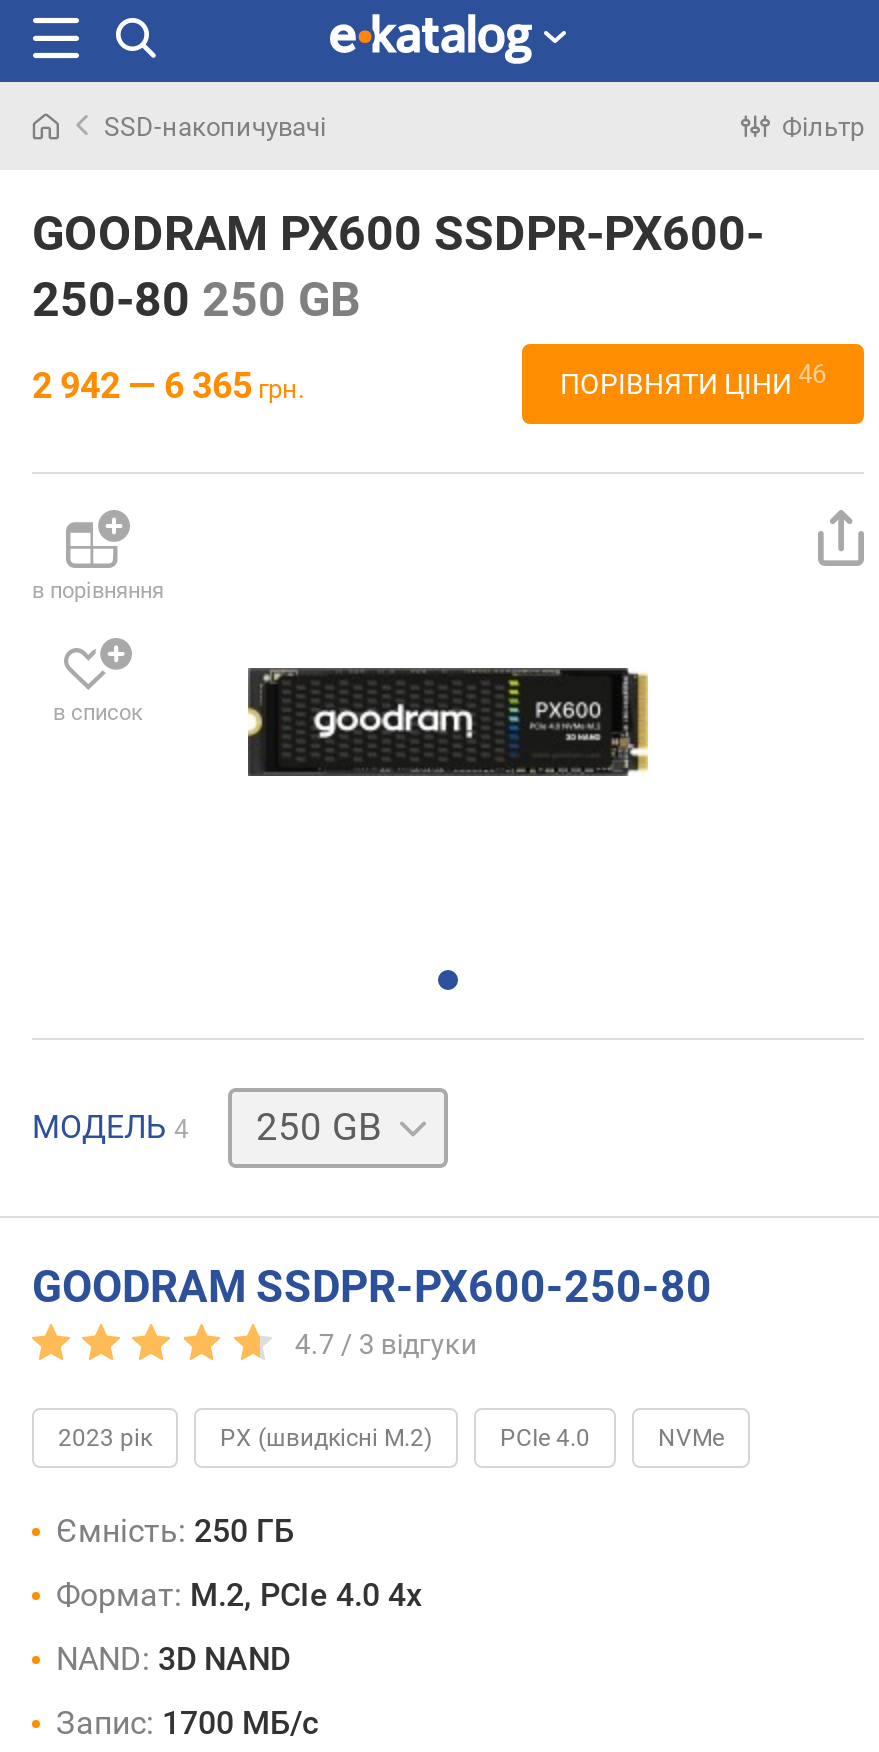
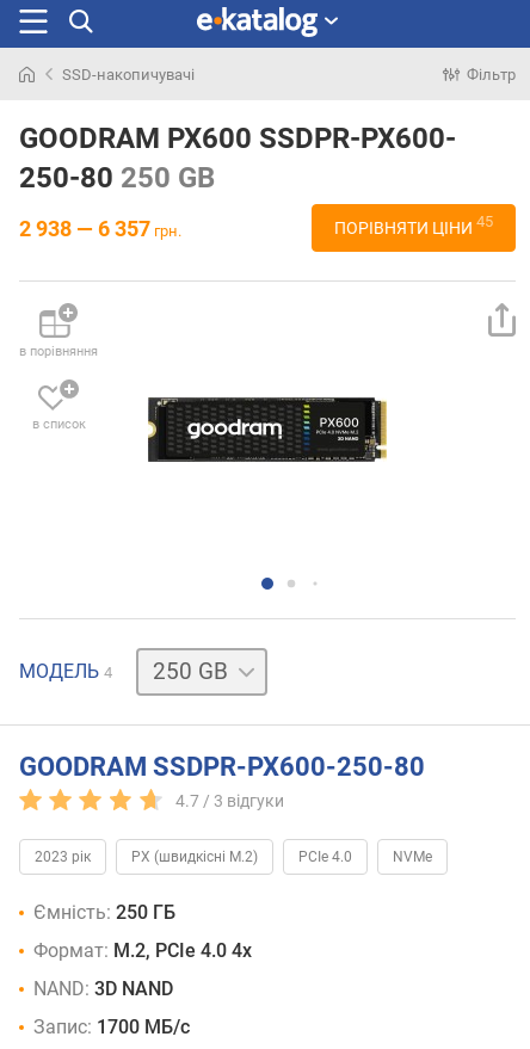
[32,363,304,405] 2 942 — 6 365 грн. -> [19,215,181,240] 2 938 — 6 357 грн.
[560,359,826,400] ПОРІВНЯТИ ЦІНИ 46 -> [334,213,493,237] ПОРІВНЯТИ ЦІНИ 45

